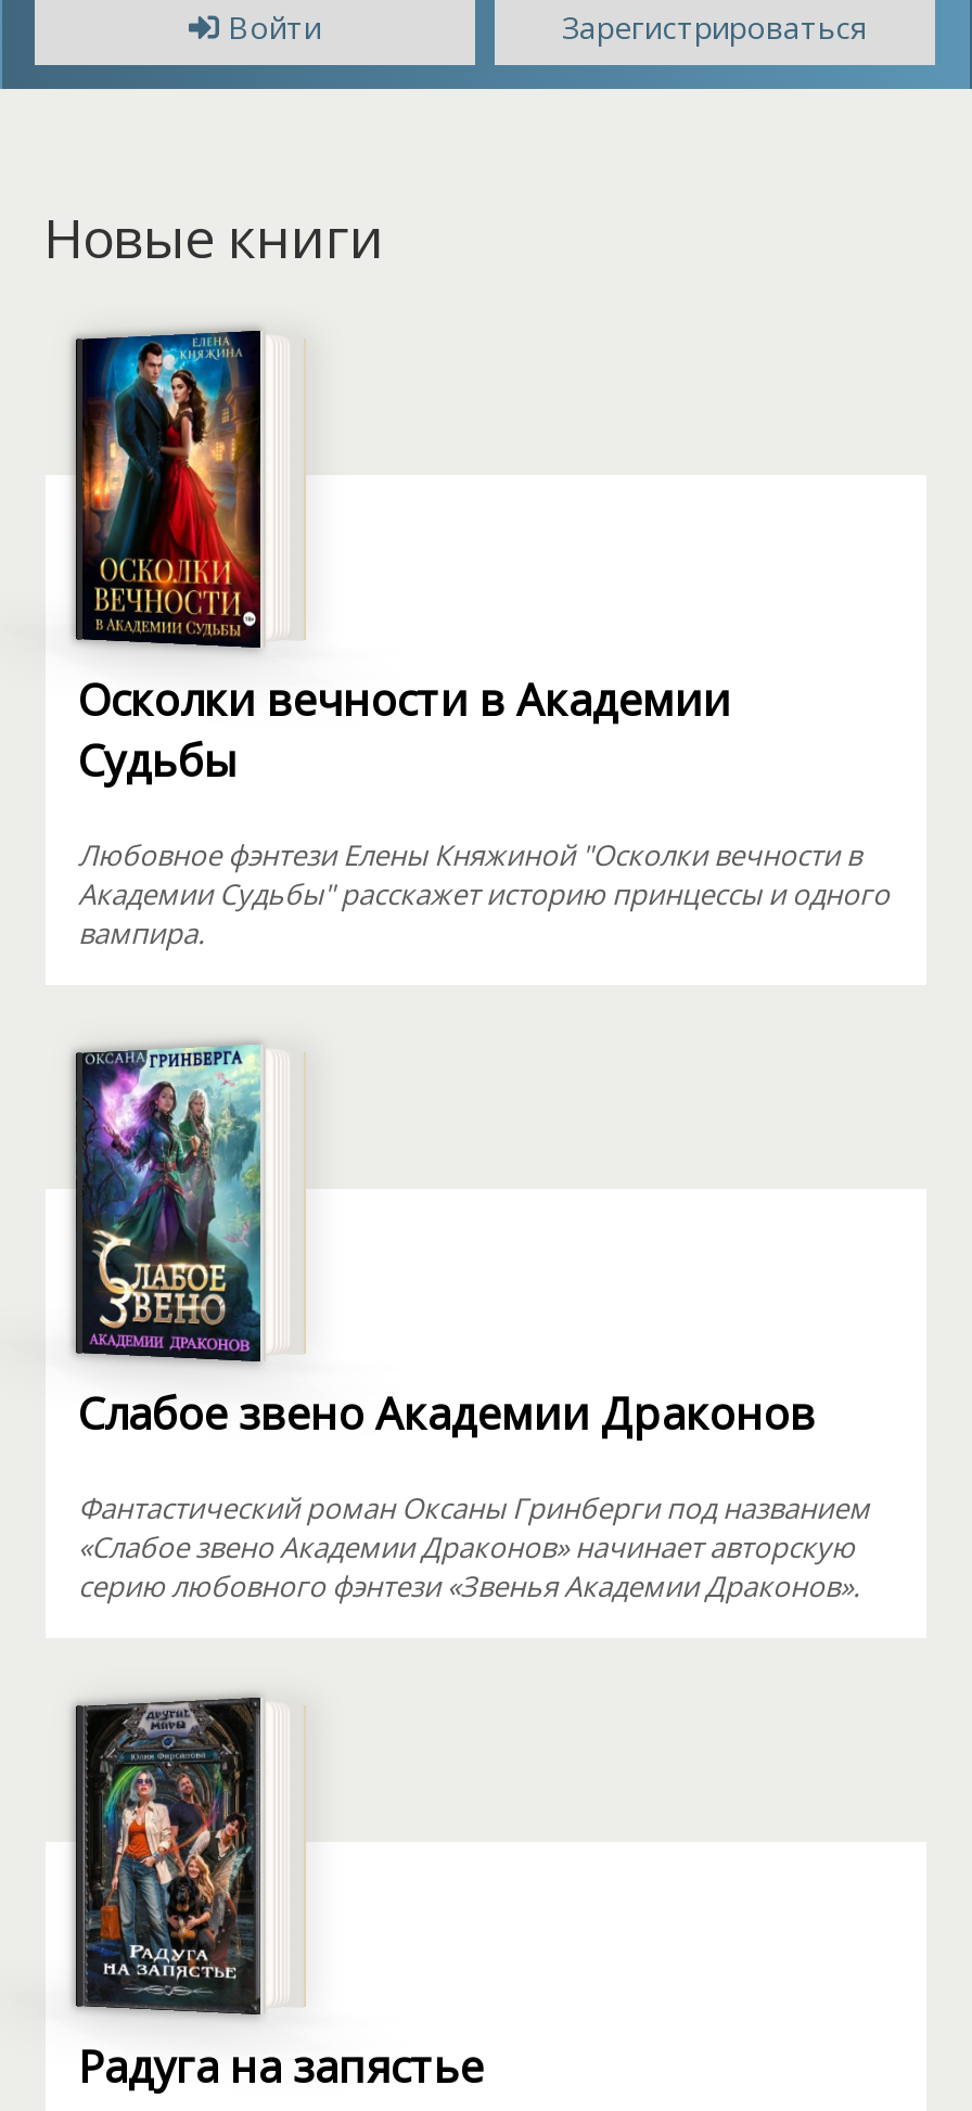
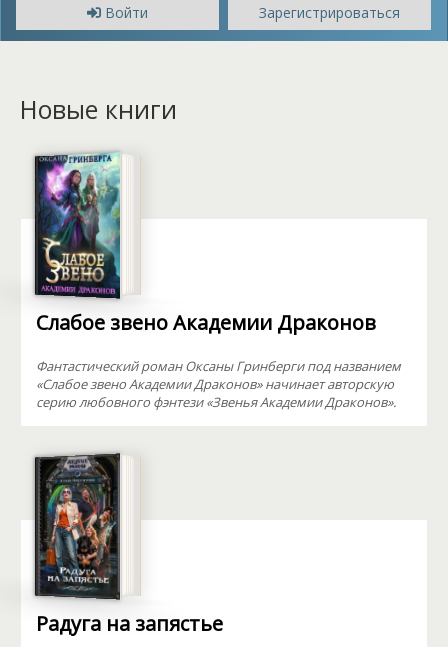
[78,328,890,952] [image] | Осколки вечности в Академии | Судьбы | Любовное фэнтези Елены Княжиной "Осколки вечности в | Академии Судьбы" расскажет историю принцессы и одного | вампира. -> none

